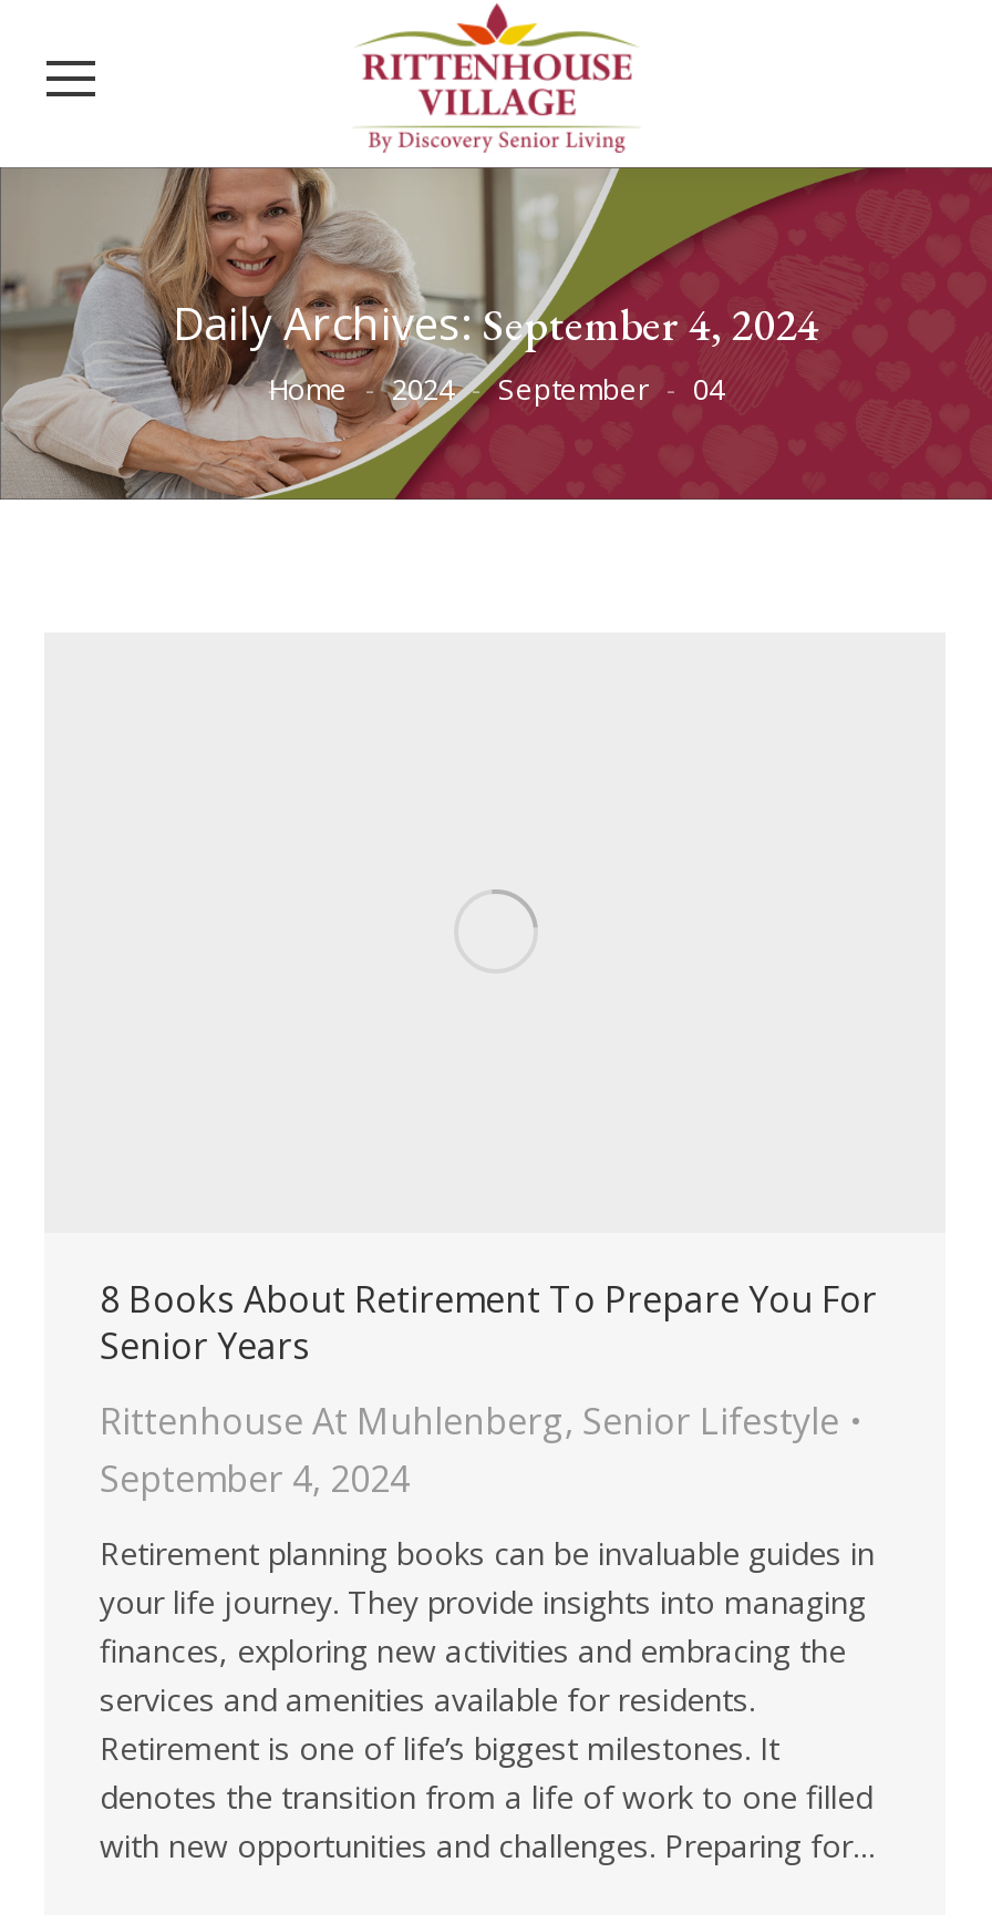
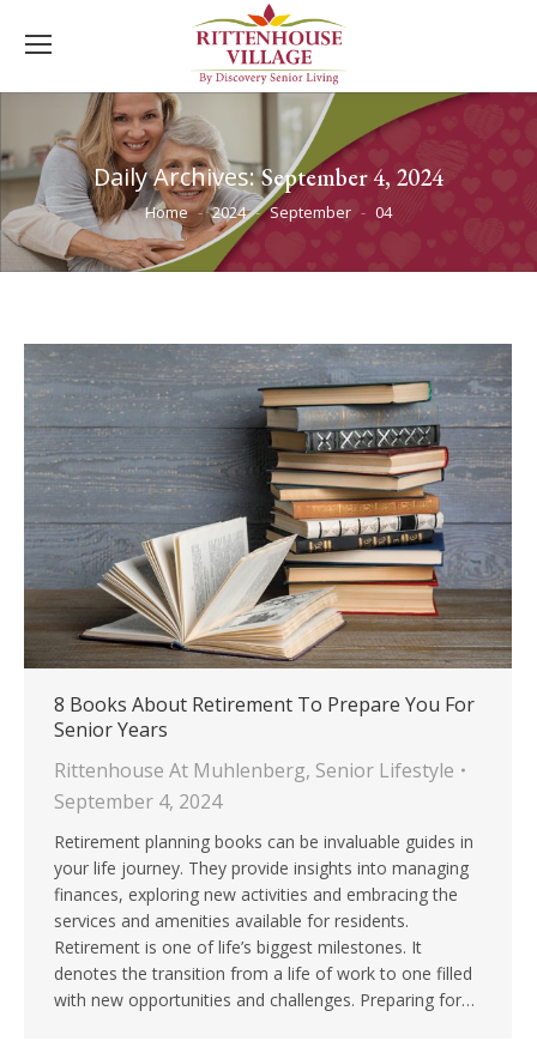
none -> [23,343,513,670] [image]

